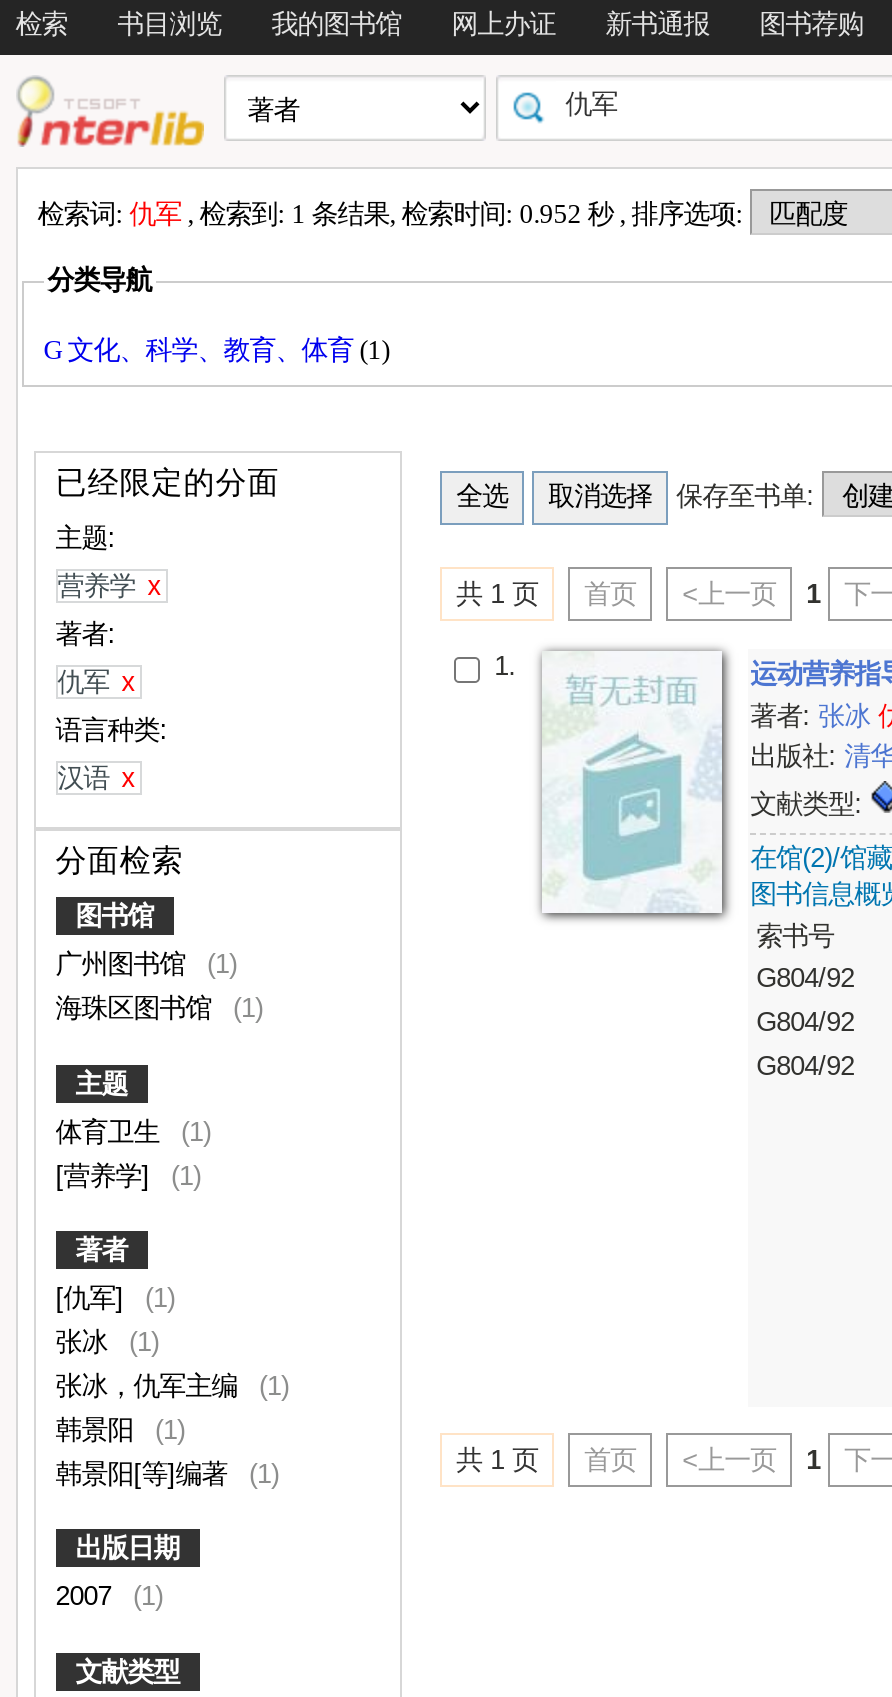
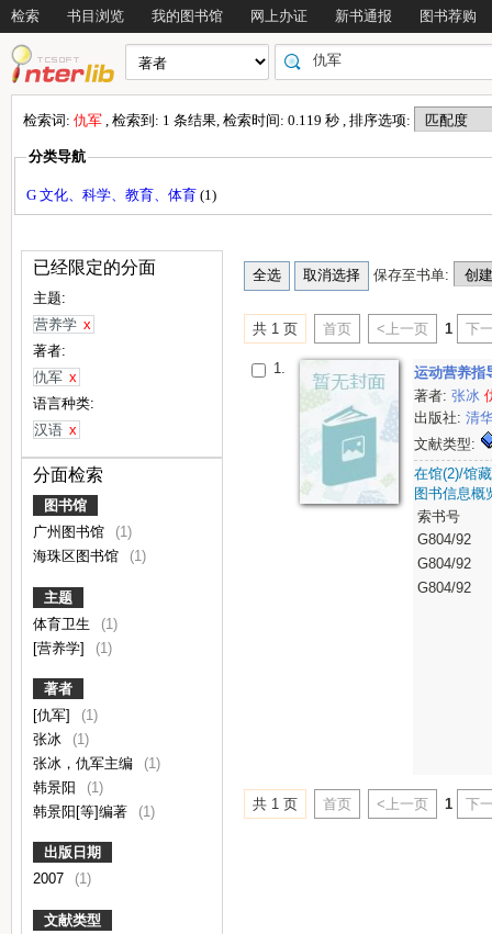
[38,199,750,229] 检索词:仇军, 检索到: 1 条结果, 检索时间: 0.952 秒 , 排序选项: -> [23,112,414,128] 检索词:仇军, 检索到: 1 条结果, 检索时间: 0.119 秒 , 排序选项:

